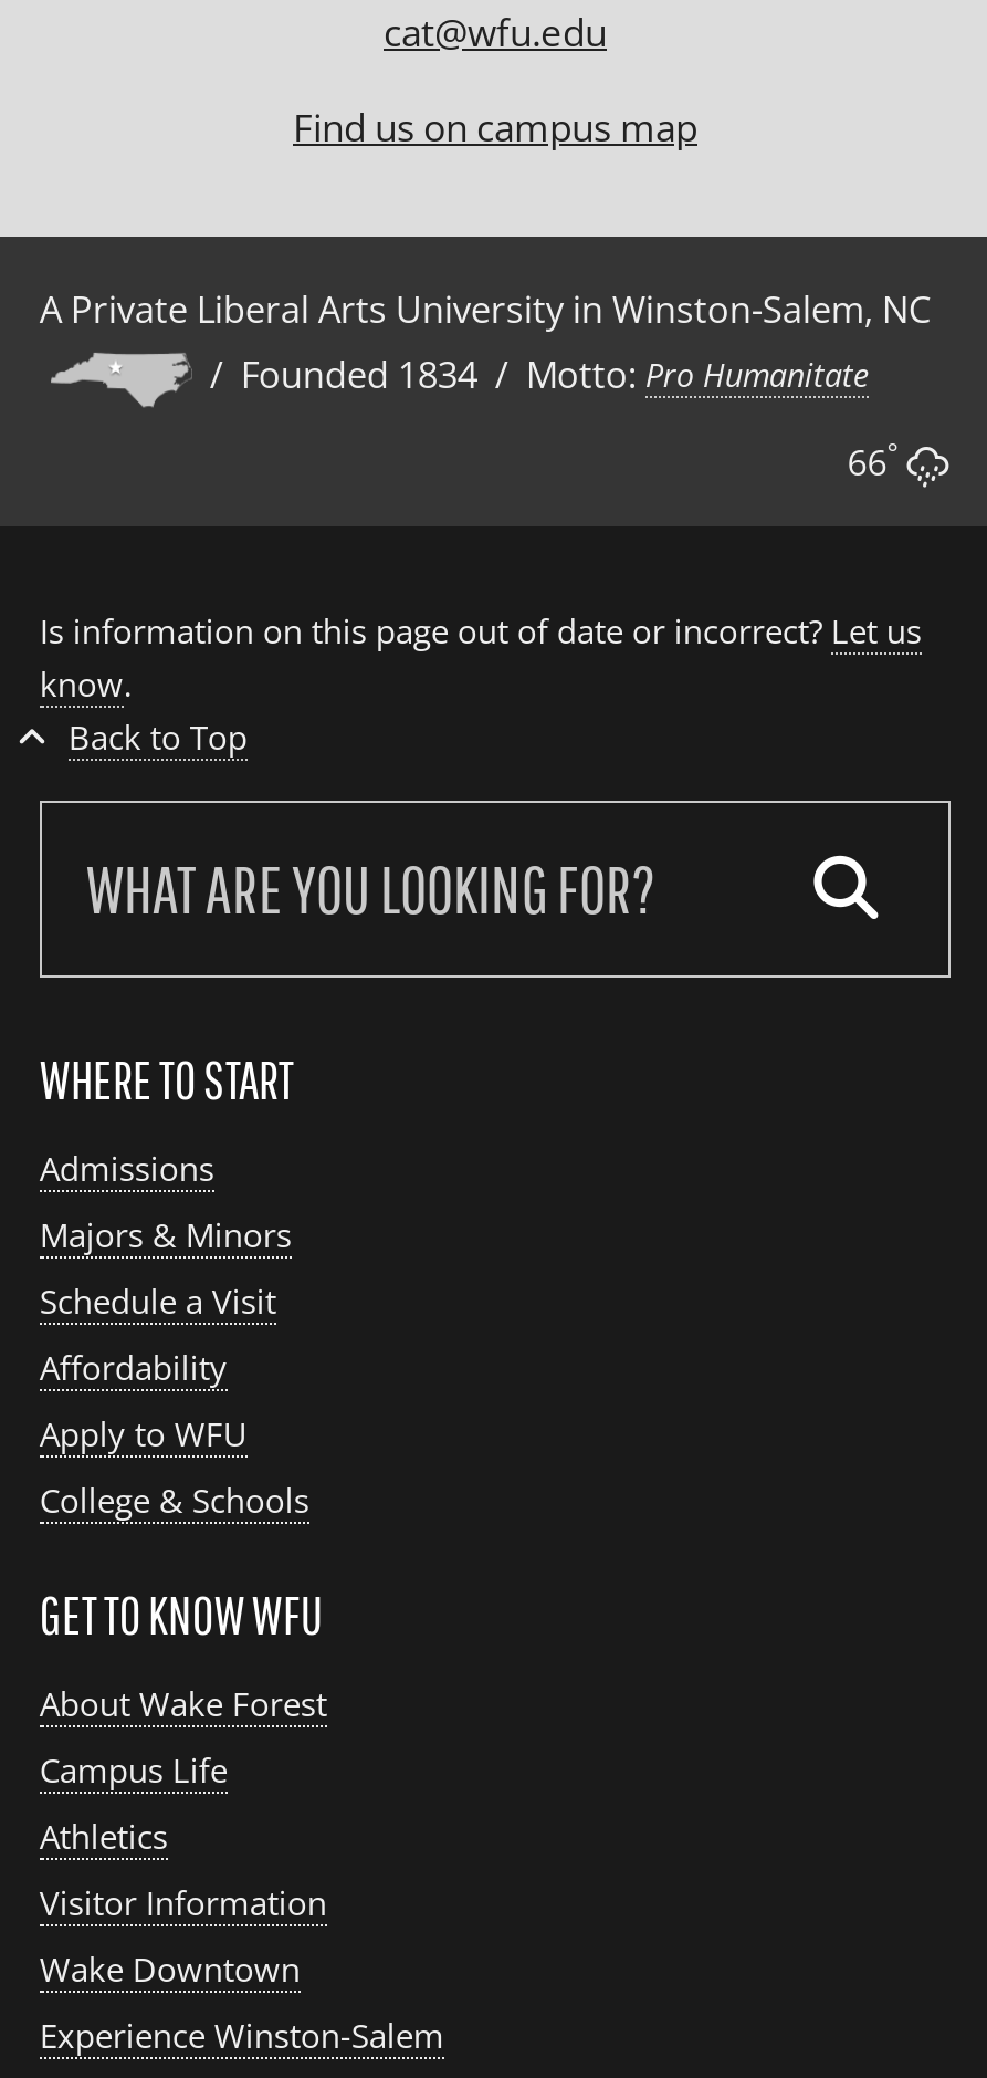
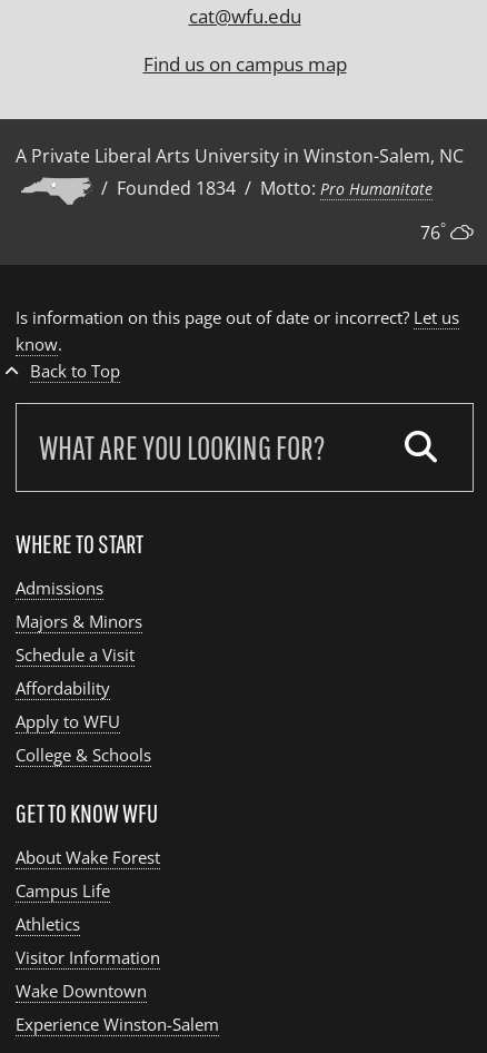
[847,433,898,486] 66° -> [421,218,446,244] 76°

